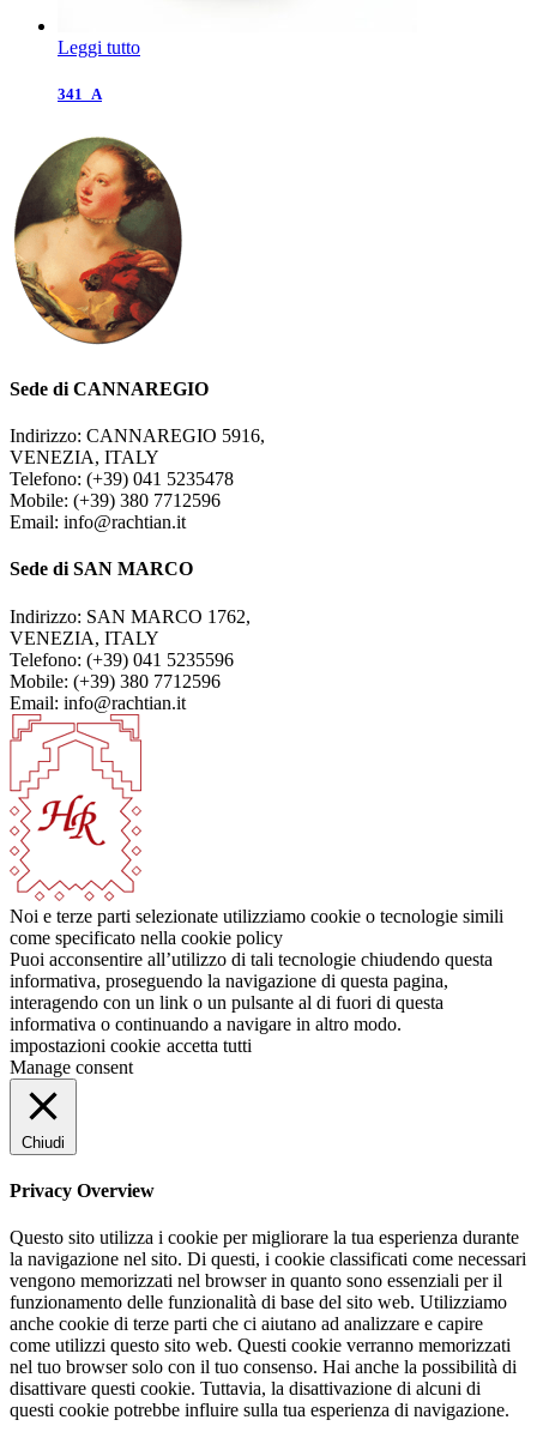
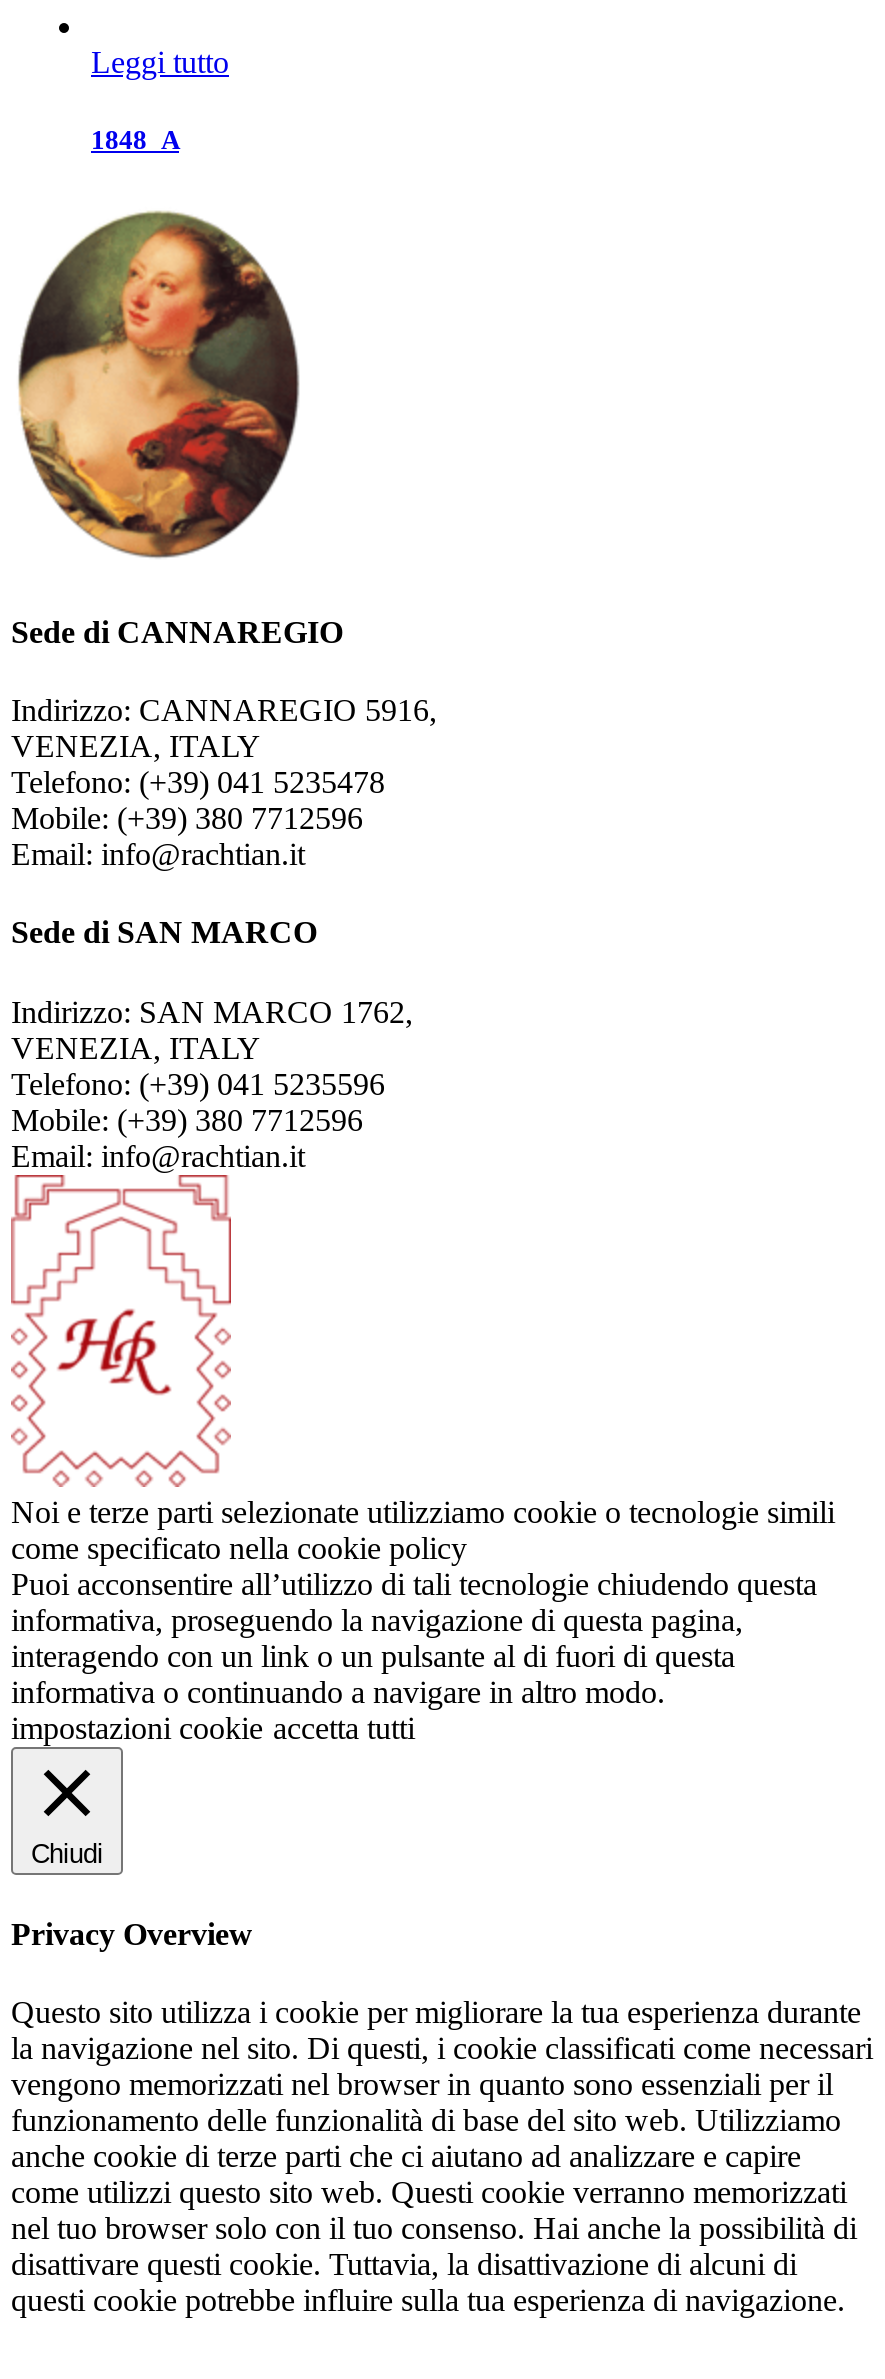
[58,86,102,104] 341_A -> [91,126,179,156] 1848_A
[10,1056,133,1077] Manage consent -> none

